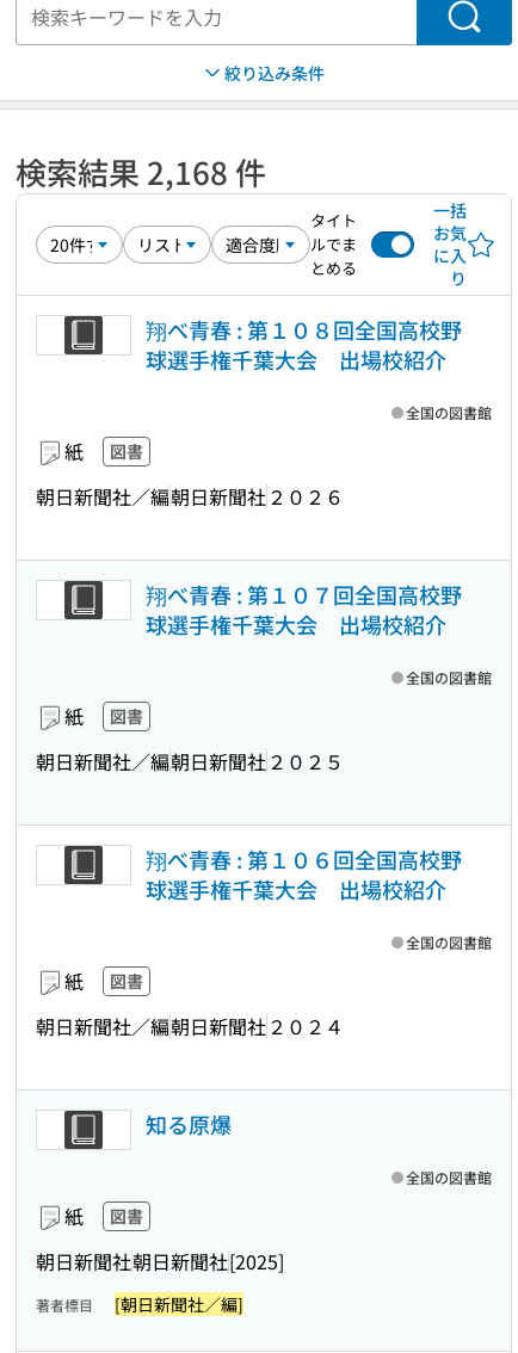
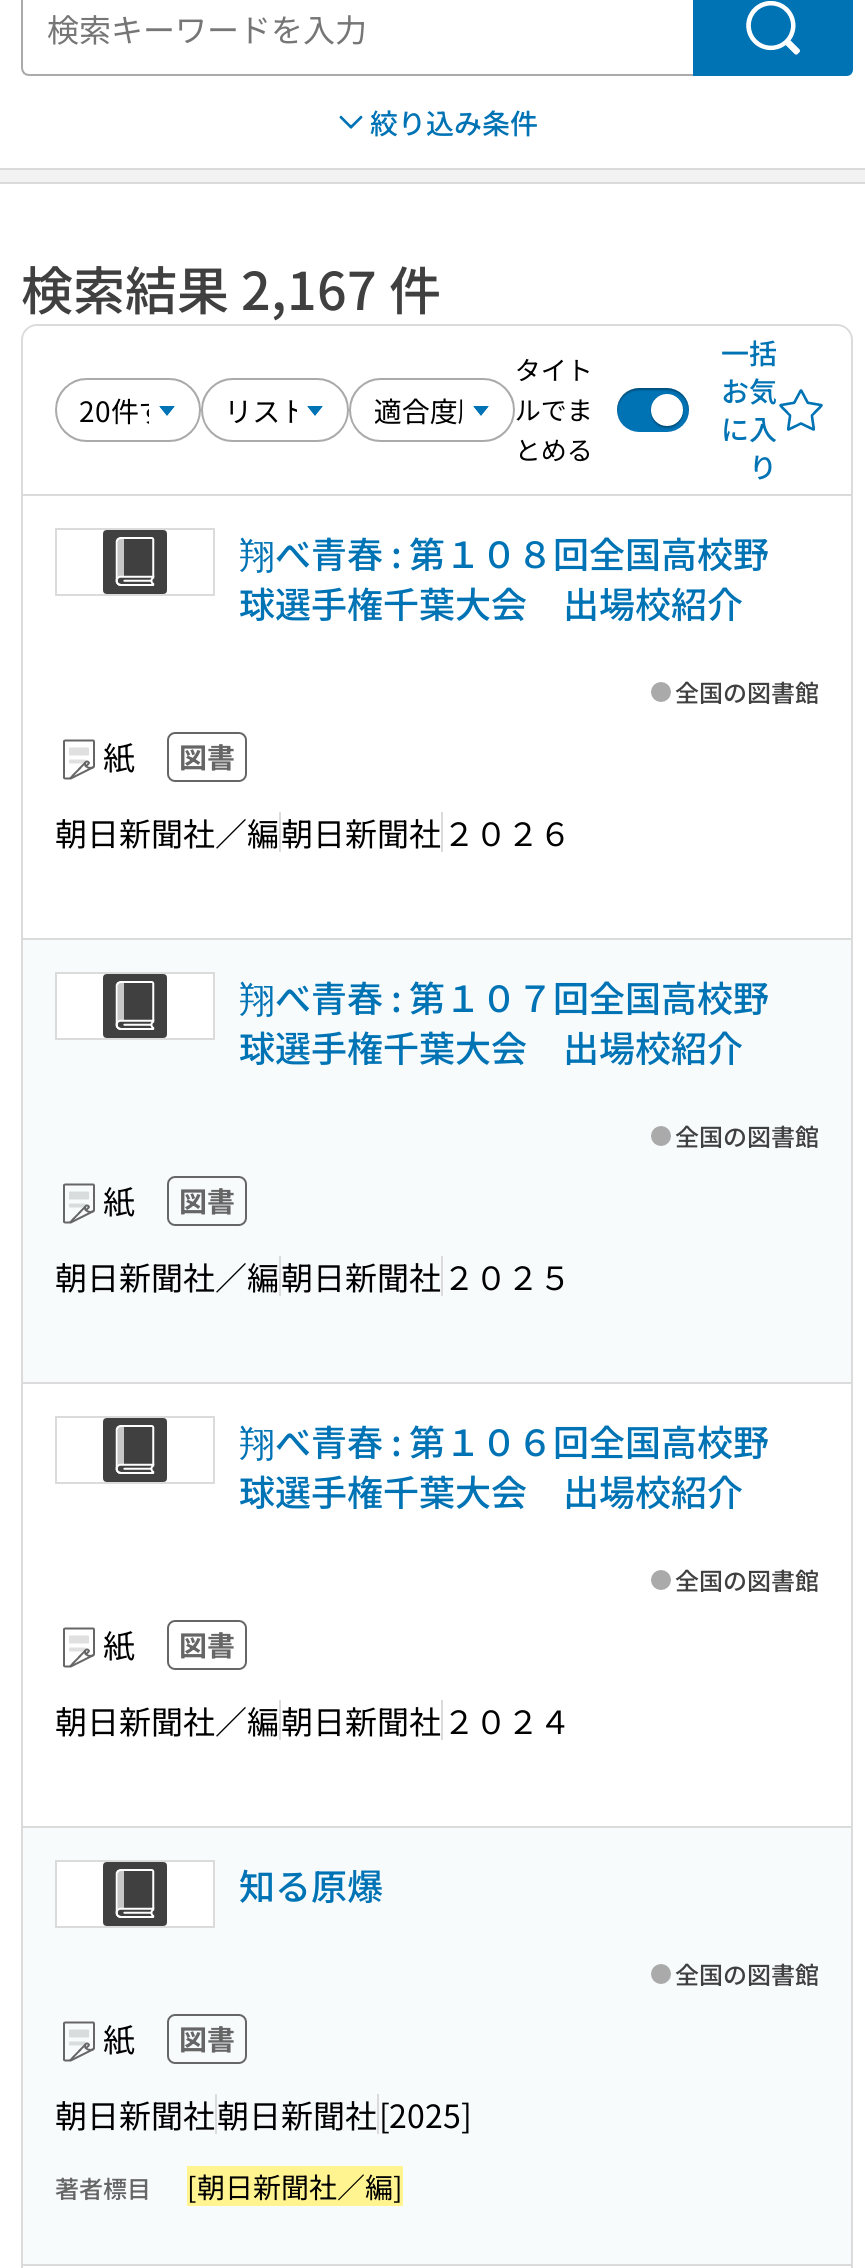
[16,149,266,193] 検索結果 2,168 件 -> [21,250,441,324] 検索結果 2,167 件

